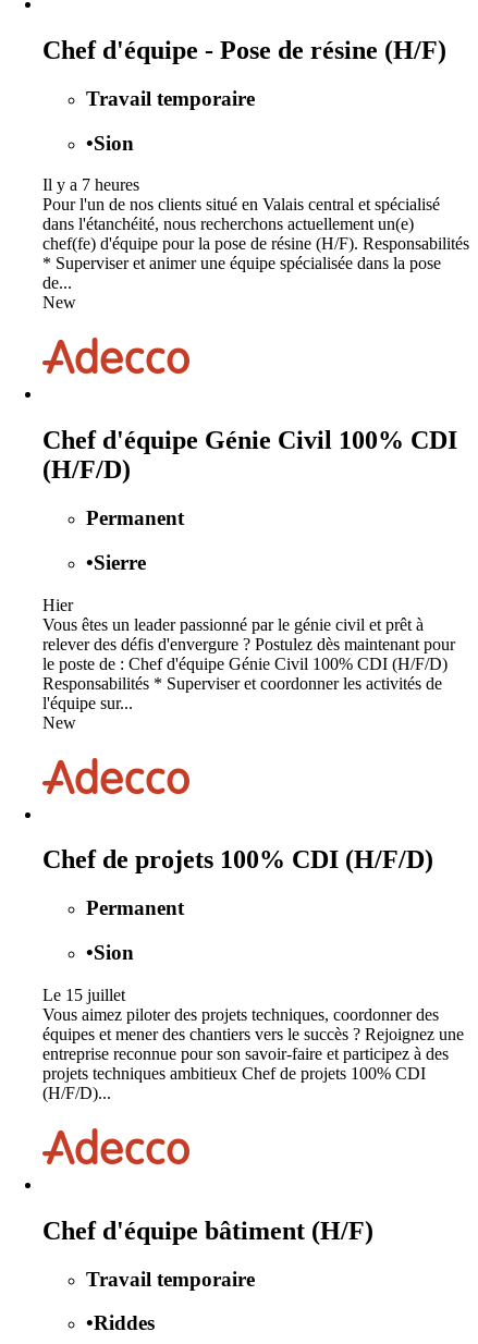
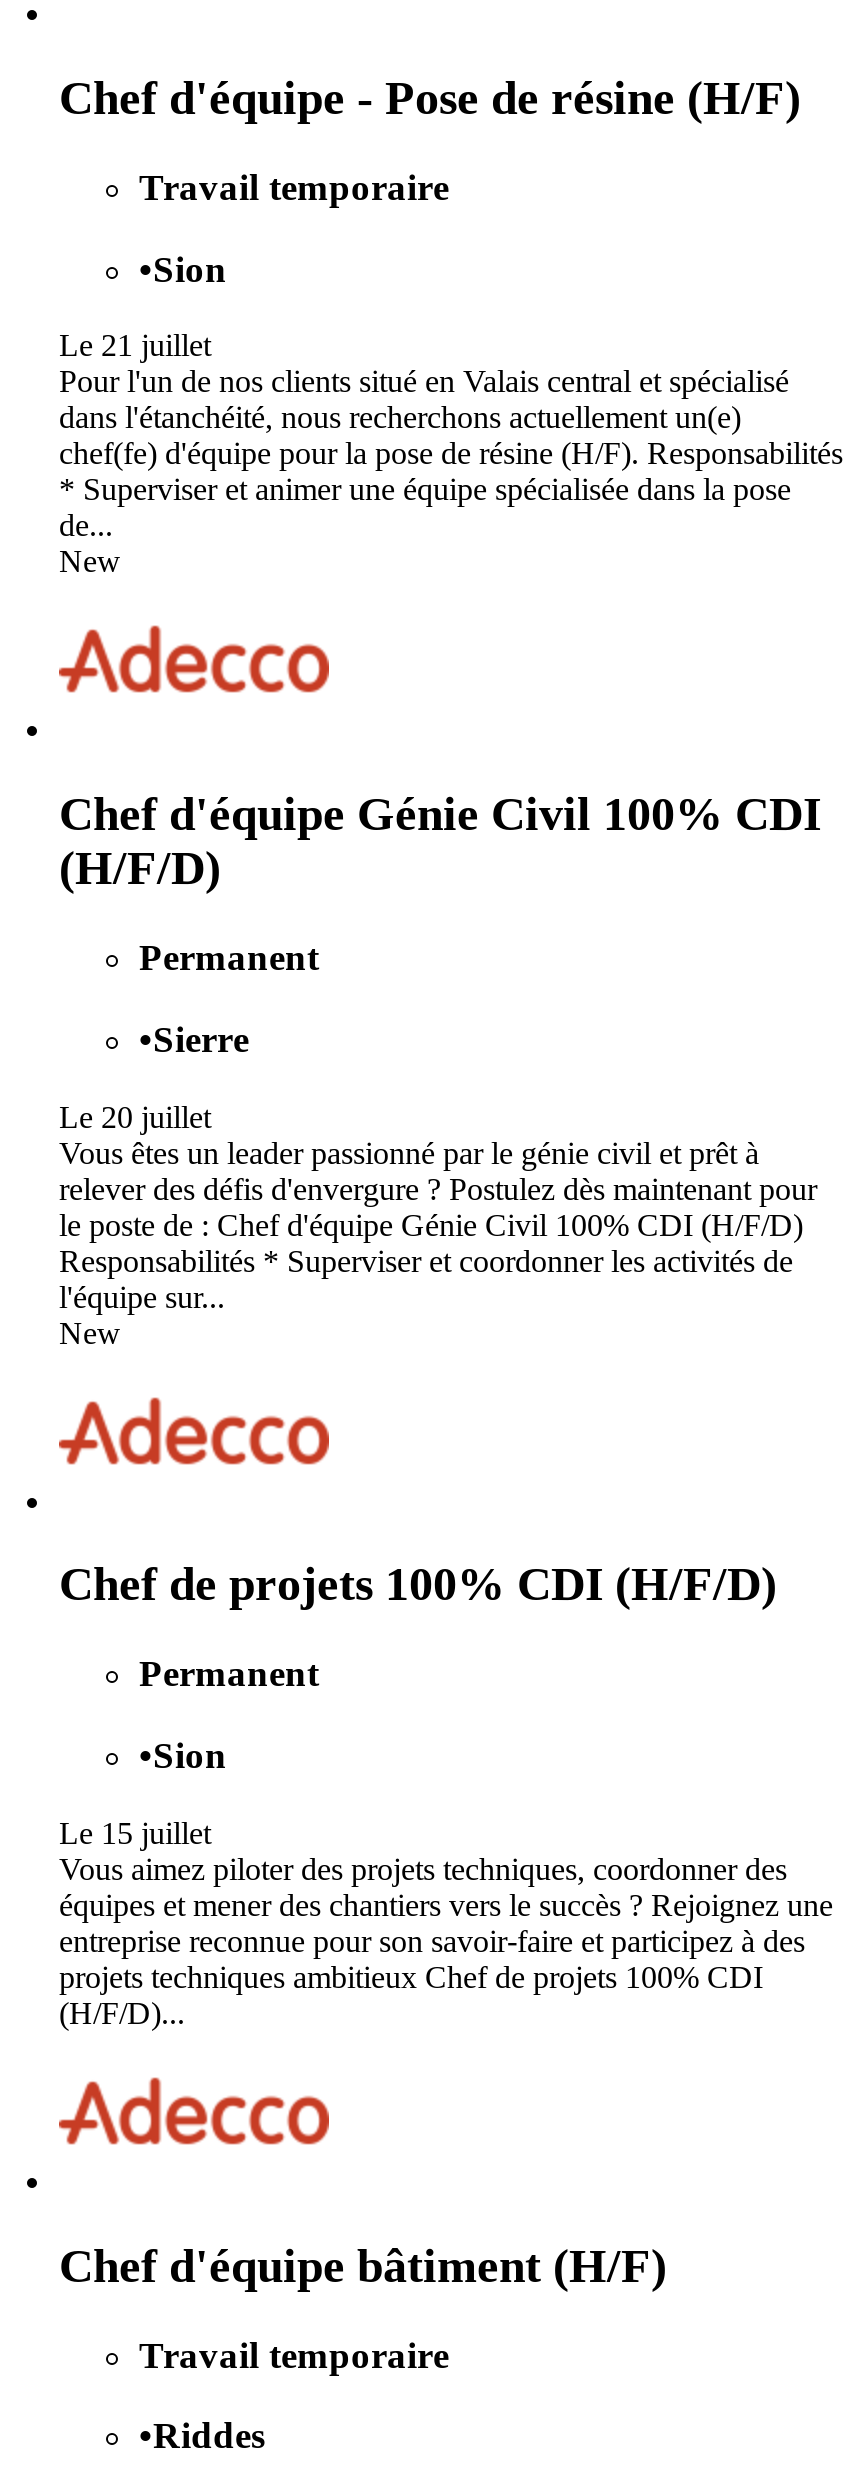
[42,176,139,194] Il y a 7 heures -> [59,329,211,363] Le 21 juillet
[42,595,73,614] Hier -> [59,1099,211,1133] Le 20 juillet

